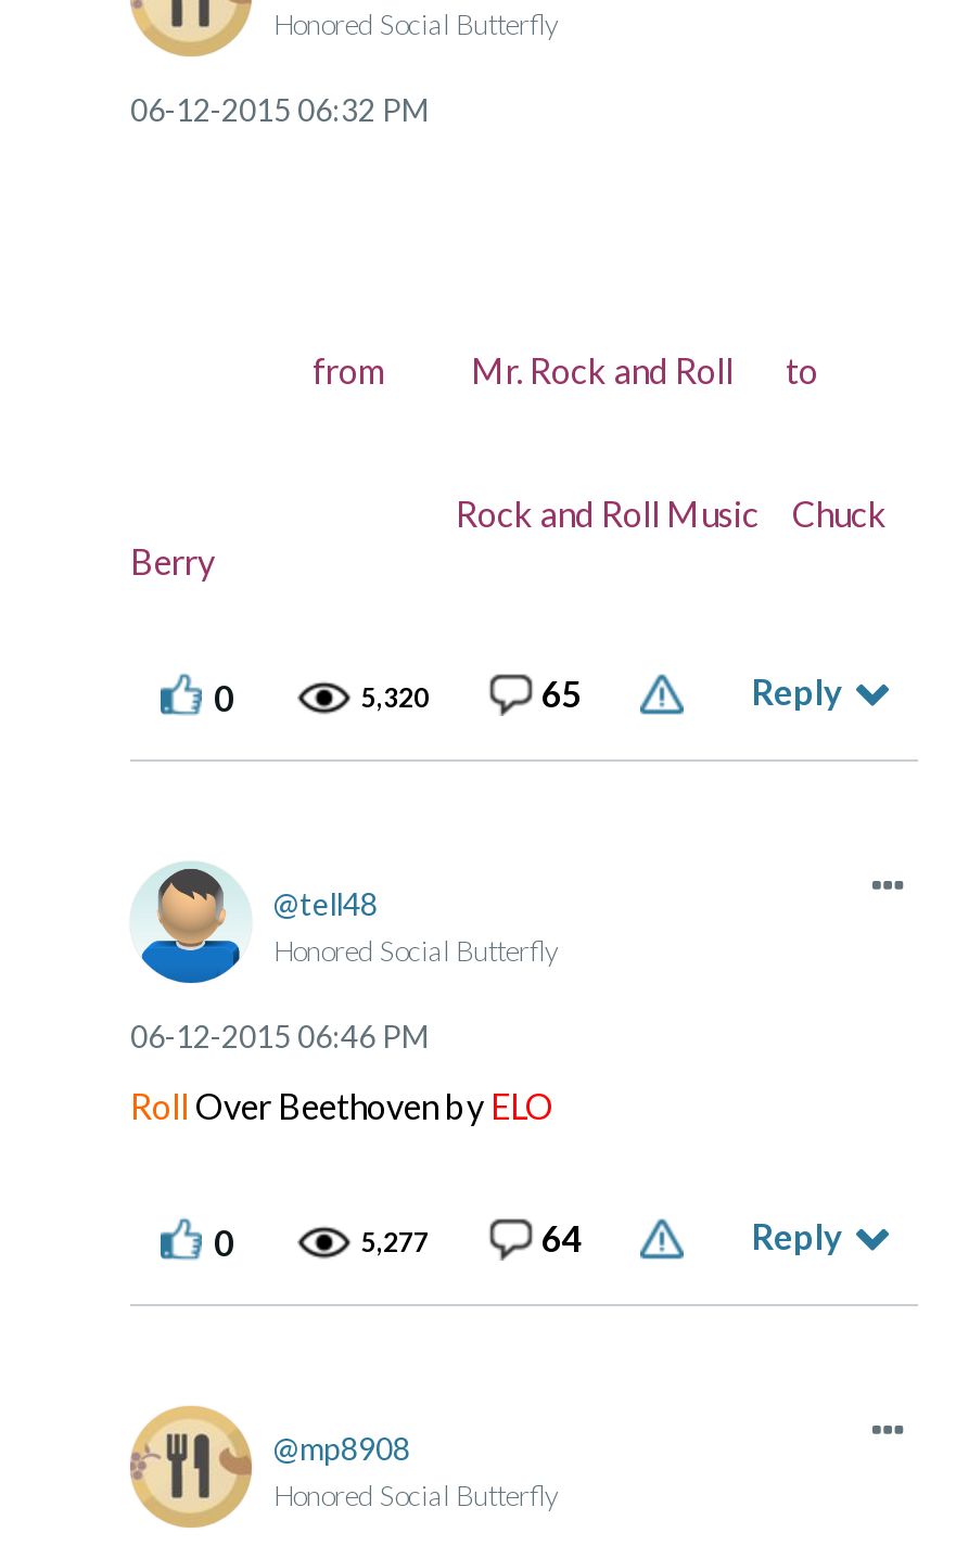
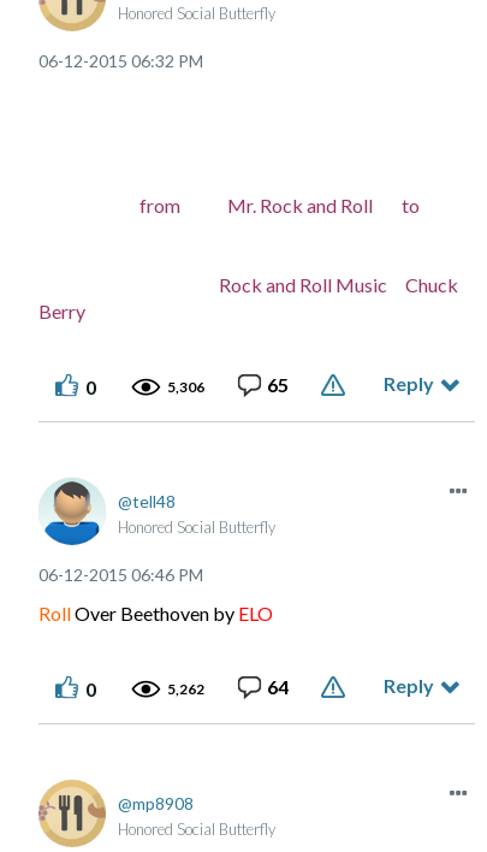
[361,681,429,713] 5,320 -> [167,378,204,396] 5,306
[361,1225,429,1258] 5,277 -> [167,680,204,698] 5,262

